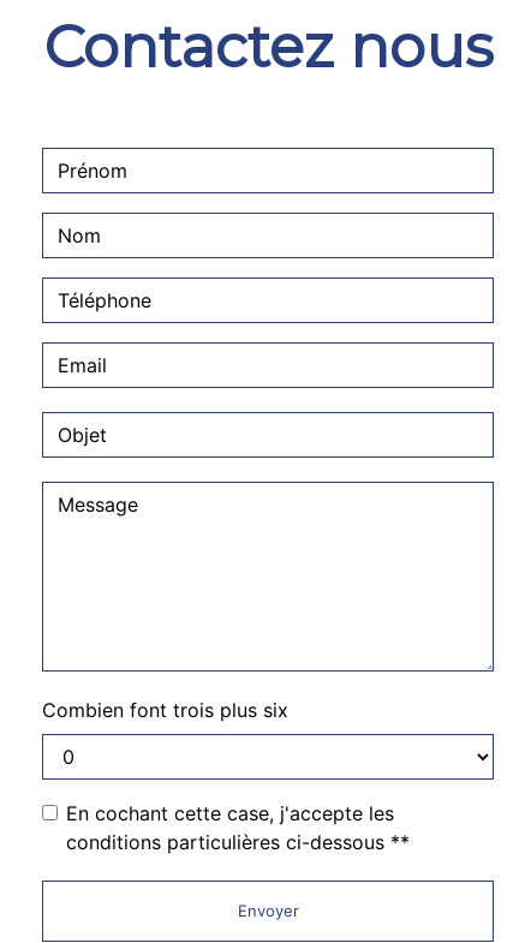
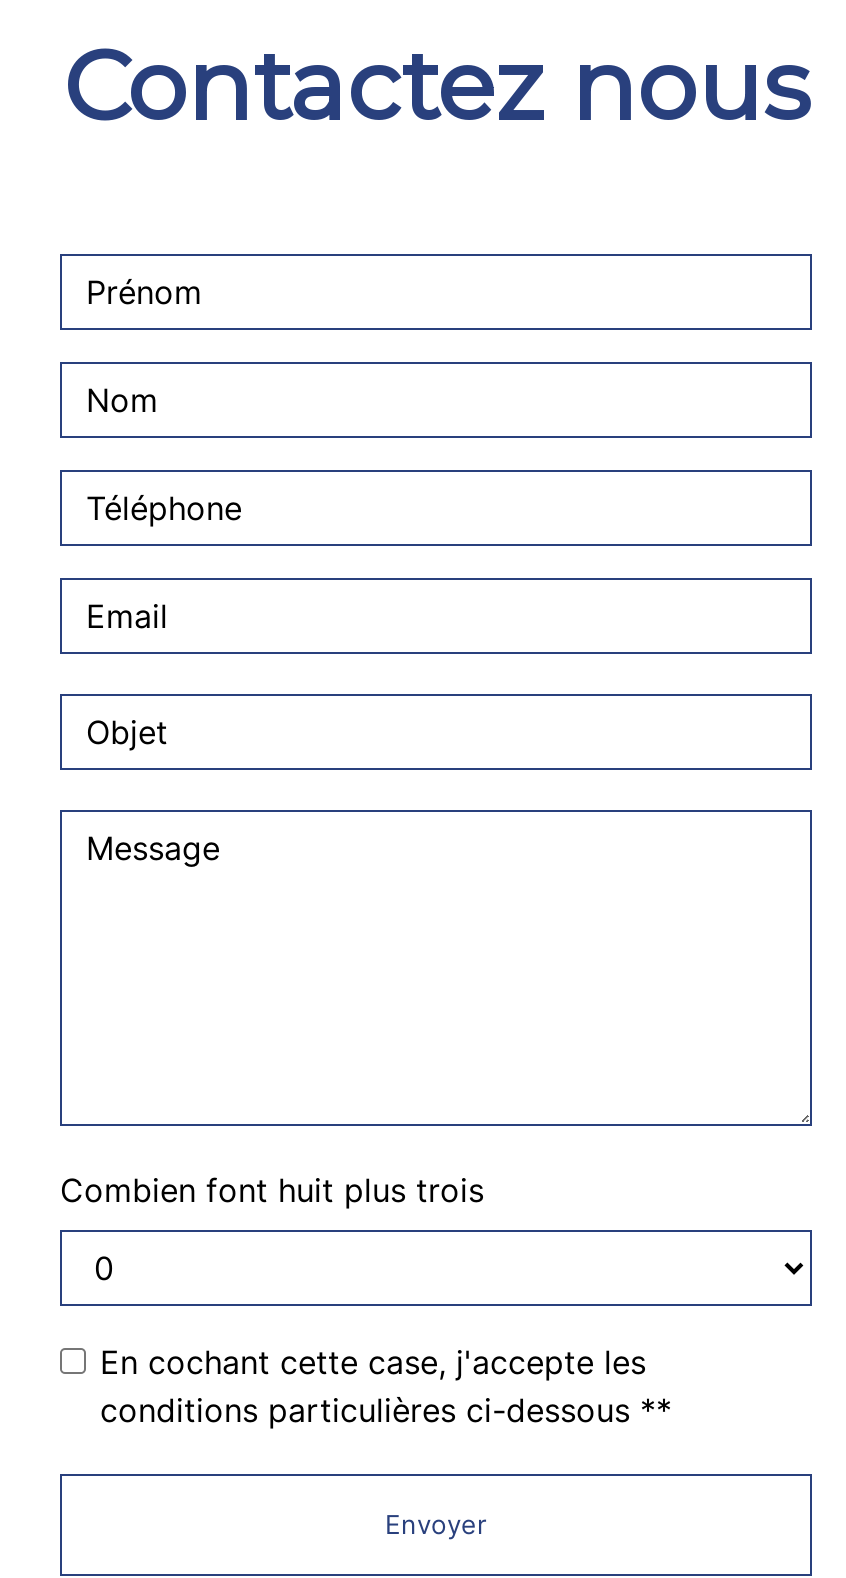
[42,698,288,722] Combien font trois plus six -> [60,1170,484,1210] Combien font huit plus trois

